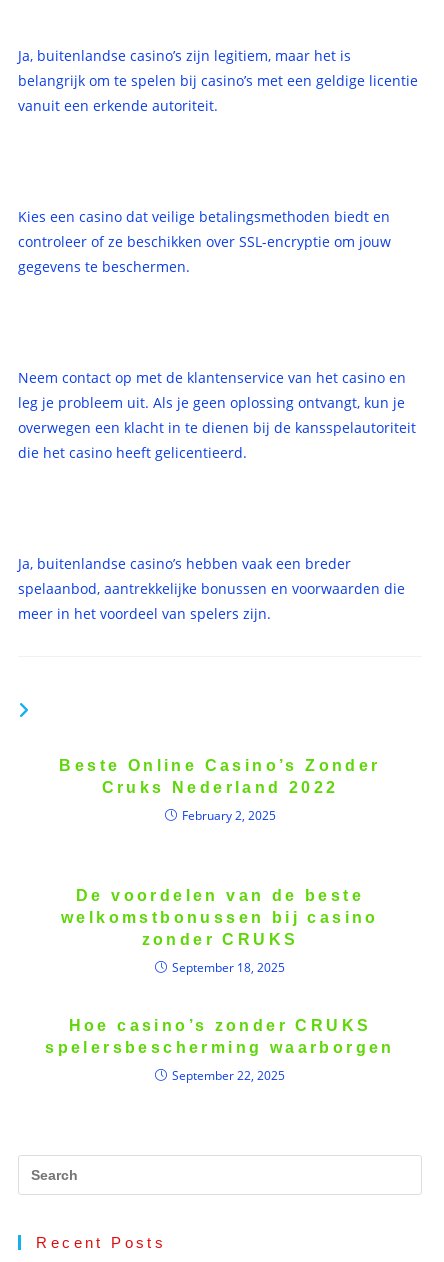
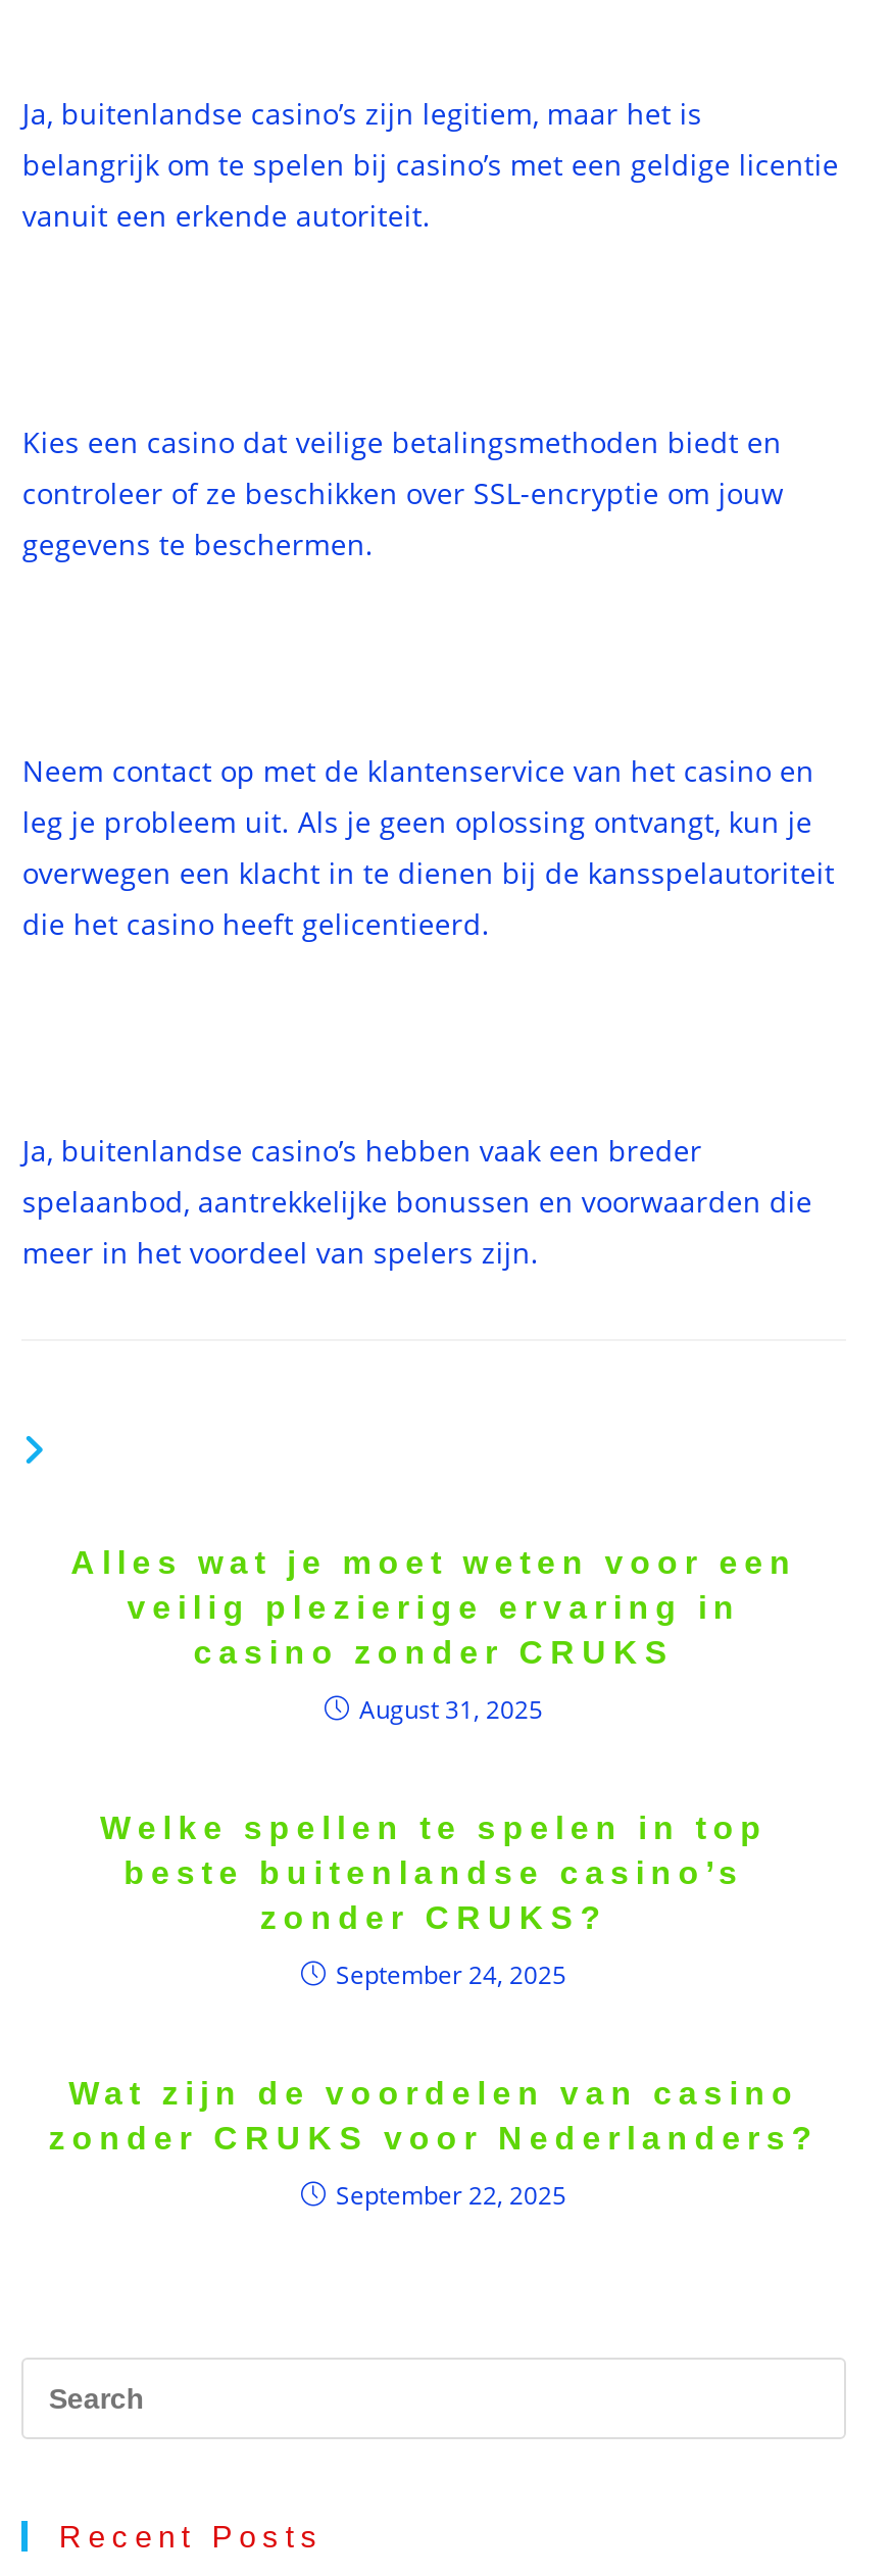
[59,757,381,796] Beste Online Casino’s Zonder | Cruks Nederland 2022 -> [71,1545,797,1670] Alles wat je moet weten voor een | veilig plezierige ervaring in | casino zonder CRUKS
[181,807,275,824] February 2, 2025 -> [359,1692,543,1727] August 31, 2025
[61,887,379,948] De voordelen van de beste | welkomstbonussen bij casino | zonder CRUKS -> [100,1811,768,1935] Welke spellen te spelen in top | beste buitenlandse casino’s | zonder CRUKS?
[172,959,285,976] September 18, 2025 -> [336,1958,566,1992] September 24, 2025
[45,1017,395,1056] Hoe casino’s zonder CRUKS | spelersbescherming waarborgen -> [49,2076,819,2156] Wat zijn de voordelen van casino | zonder CRUKS voor Nederlanders?

